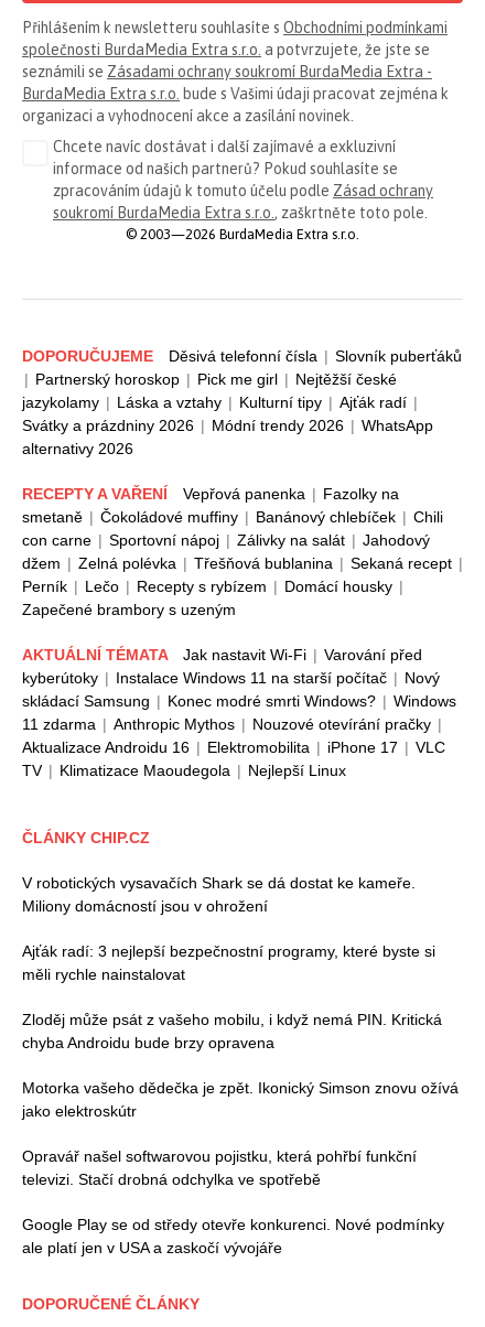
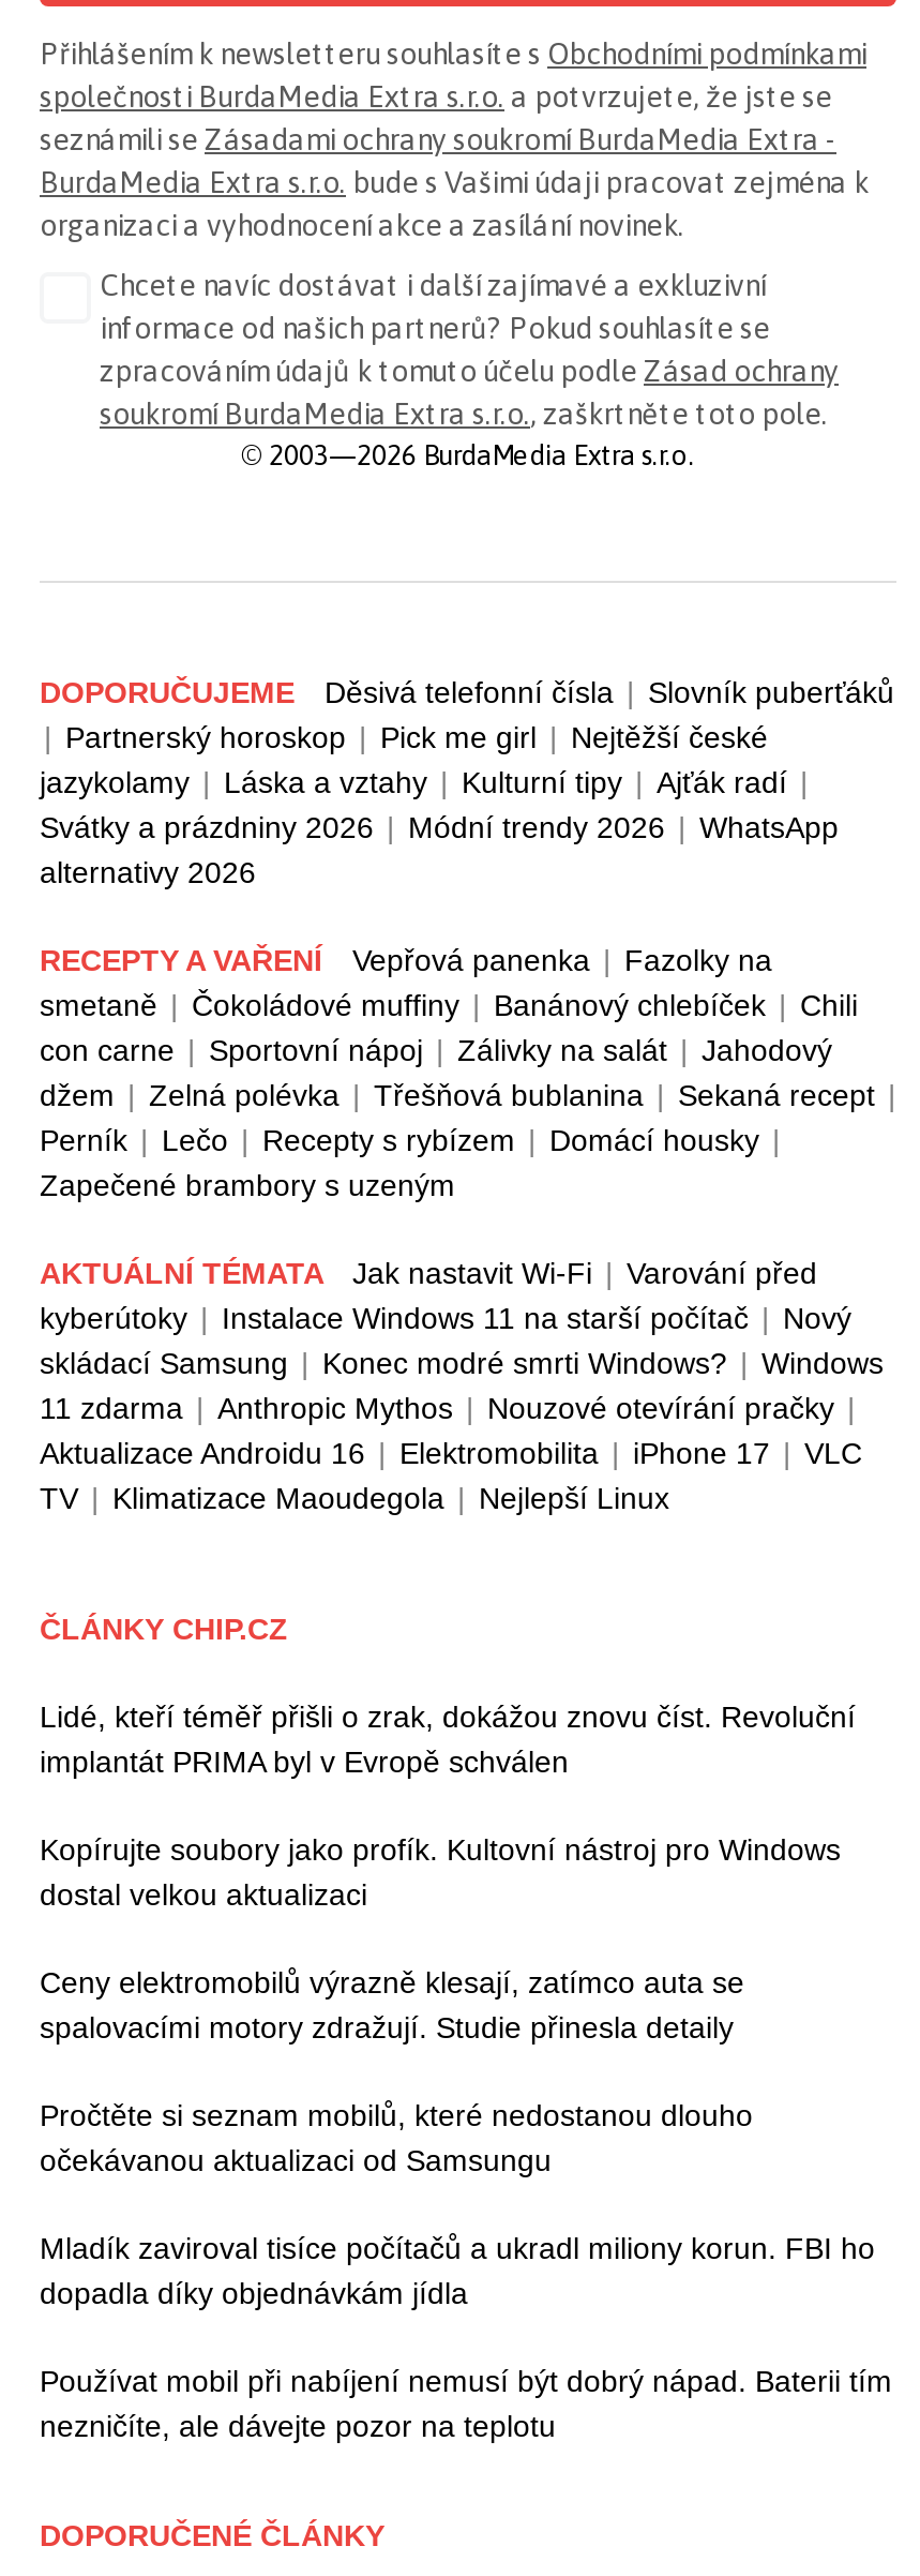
[22,874,416,915] V robotických vysavačích Shark se dá dostat ke kameře. | Miliony domácností jsou v ohrožení -> [40,1700,856,1779] Lidé, kteří téměř přišli o zrak, dokážou znovu číst. Revoluční | implantát PRIMA byl v Evropě schválen
[22,943,435,983] Ajťák radí: 3 nejlepší bezpečnostní programy, které byste si | měli rychle nainstalovat -> [40,1833,841,1912] Kopírujte soubory jako profík. Kultovní nástroj pro Windows | dostal velkou aktualizaci
[22,1011,442,1052] Zloděj může psát z vašeho mobilu, i když nemá PIN. Kritická | chyba Androidu bude brzy opravena -> [40,1966,744,2045] Ceny elektromobilů výrazně klesají, zatímco auta se | spalovacími motory zdražují. Studie přinesla detaily
[22,1079,459,1120] Motorka vašeho dědečka je zpět. Ikonický Simson znovu ožívá | jako elektroskútr -> [40,2099,753,2178] Pročtěte si seznam mobilů, které nedostanou dlouho | očekávanou aktualizaci od Samsungu
[22,1148,417,1188] Opravář našel softwarovou pojistku, která pohřbí funkční | televizi. Stačí drobná odchylka ve spotřebě -> [40,2231,875,2311] Mladík zaviroval tisíce počítačů a ukradl miliony korun. FBI ho | dopadla díky objednávkám jídla
[22,1216,444,1257] Google Play se od středy otevře konkurenci. Nové podmínky | ale platí jen v USA a zaskočí vývojáře -> [40,2364,892,2444] Používat mobil při nabíjení nemusí být dobrý nápad. Baterii tím | nezničíte, ale dávejte pozor na teplotu

